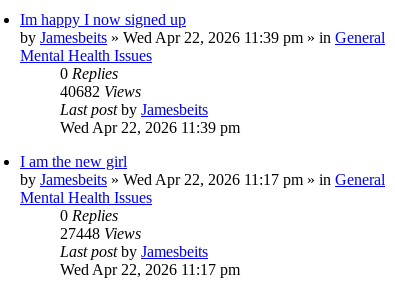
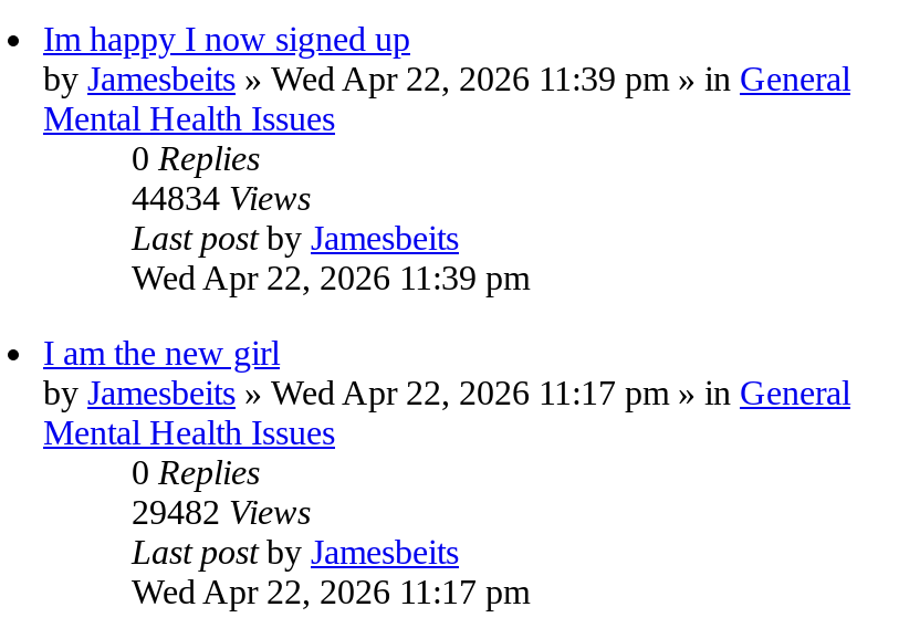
[60,83,141,100] 40682 Views -> [132,179,311,216] 44834 Views
[60,225,141,242] 27448 Views -> [132,493,311,530] 29482 Views

